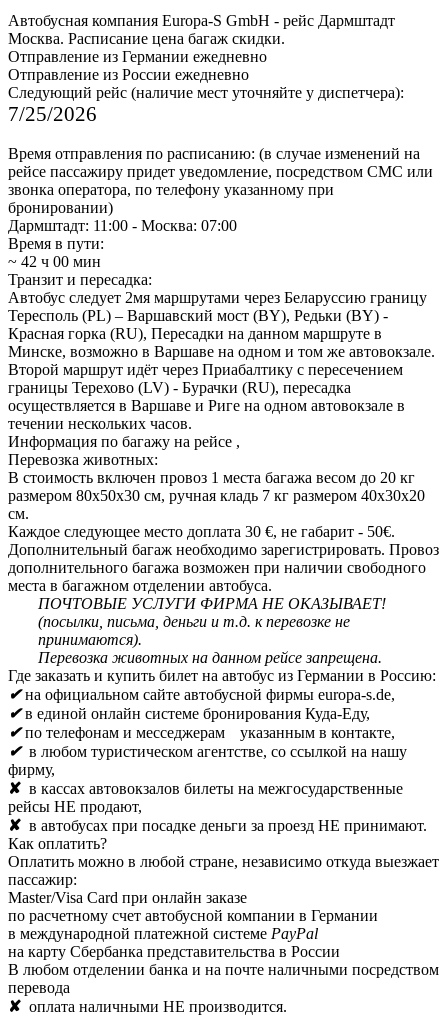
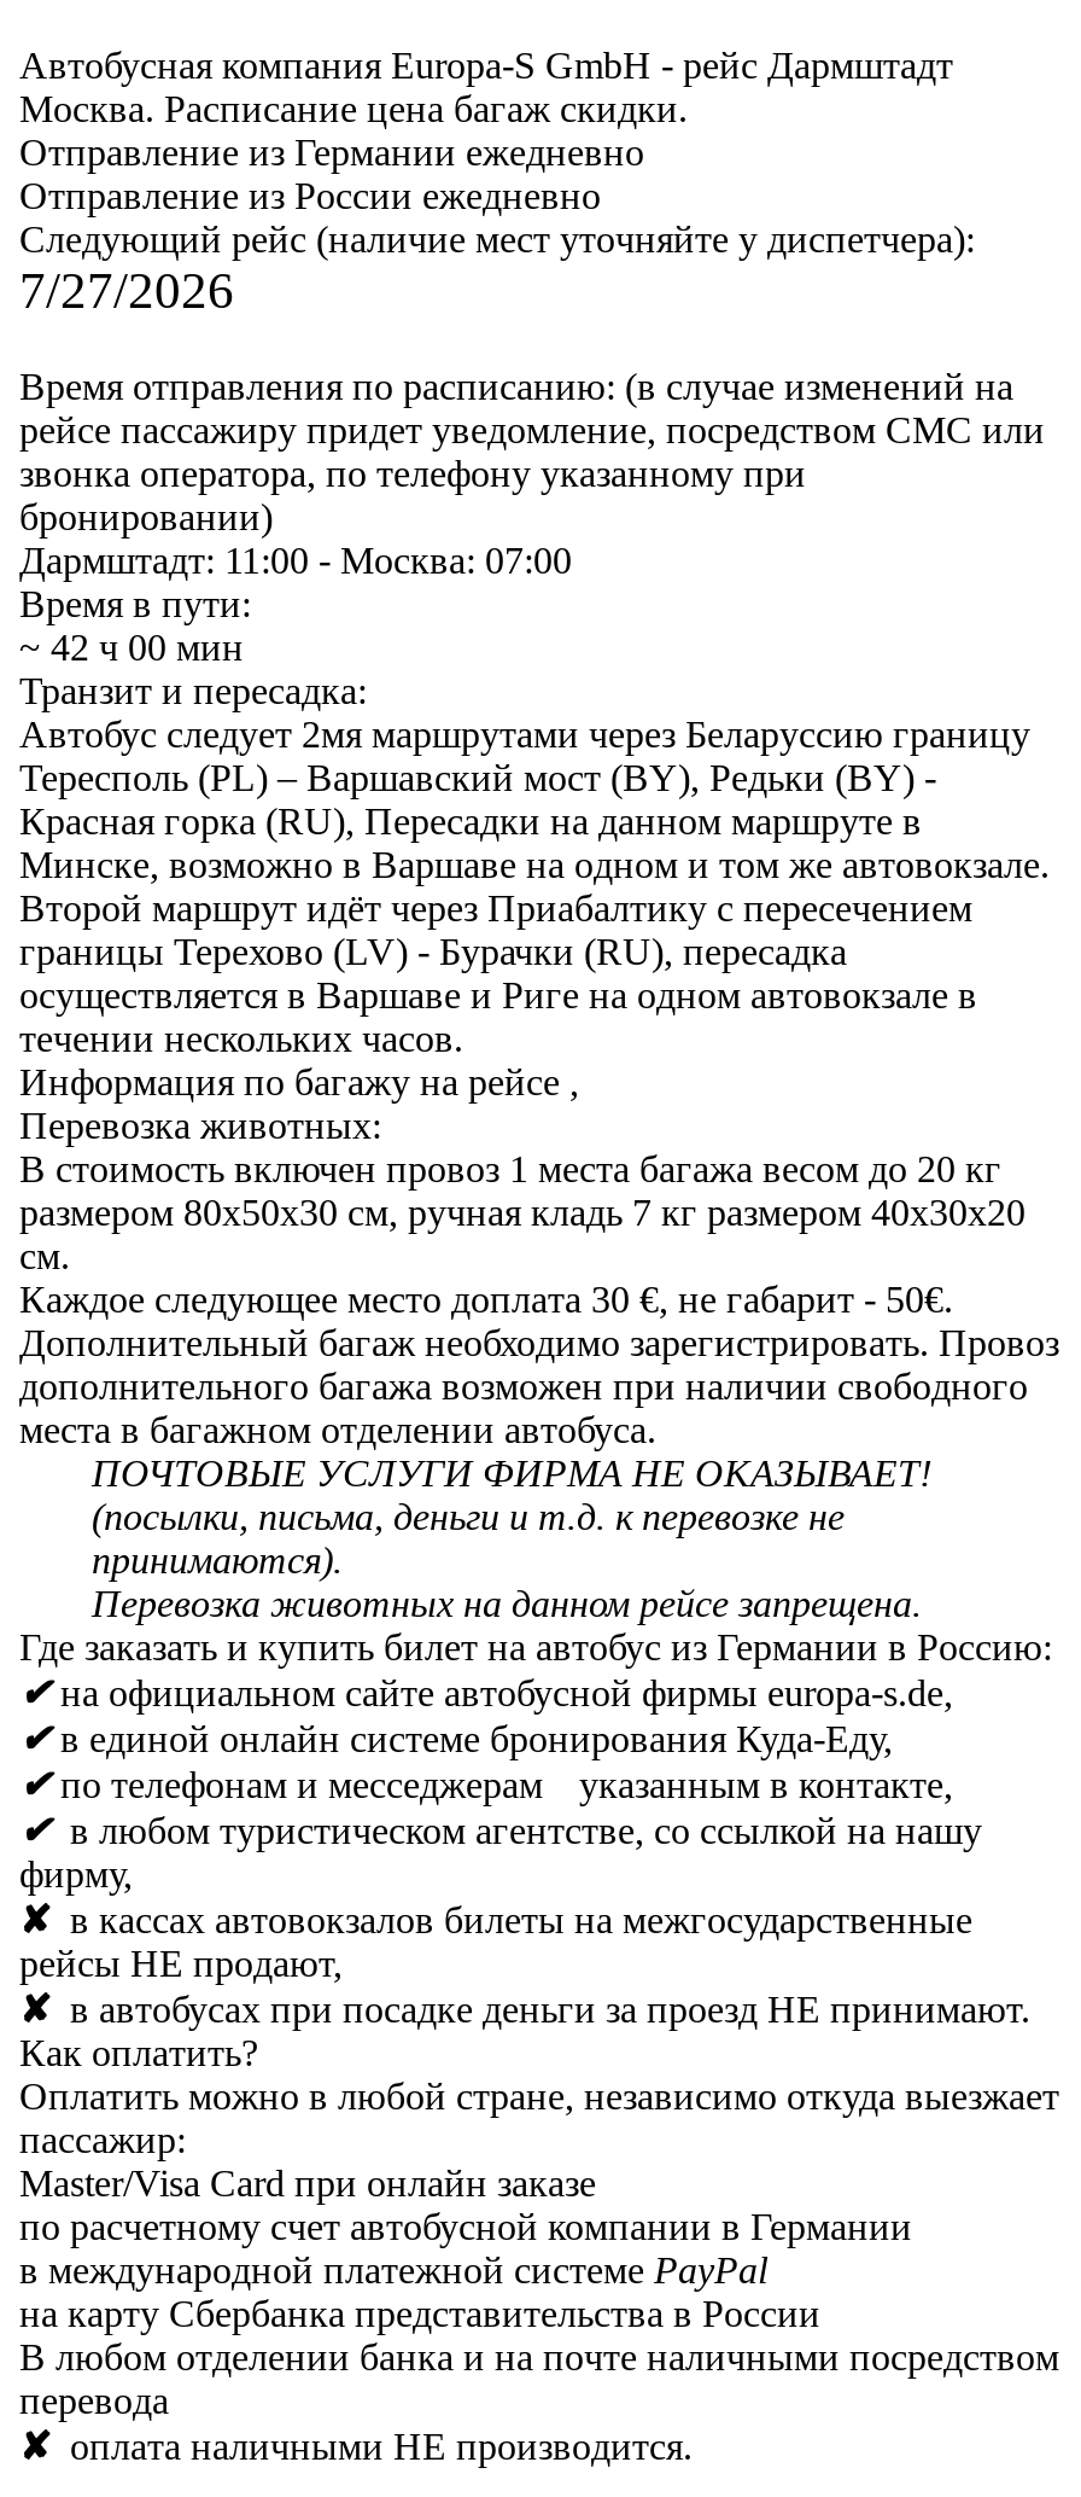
[8,102,97,126] 7/25/2026 -> [19,261,234,319] 7/27/2026

